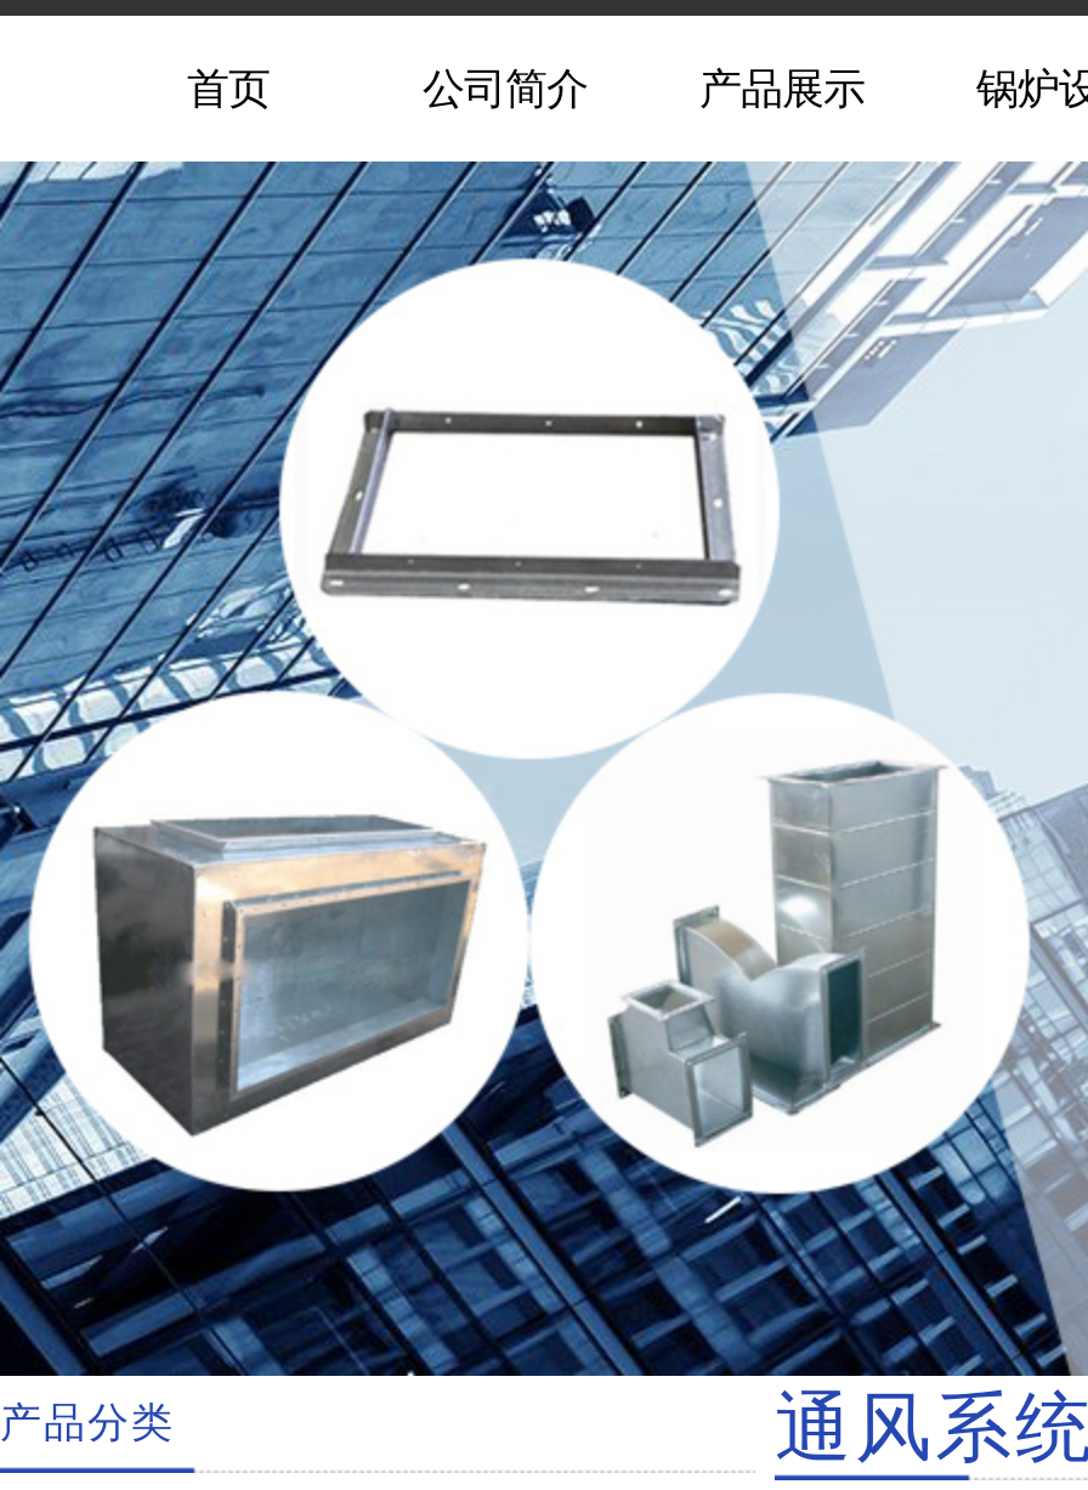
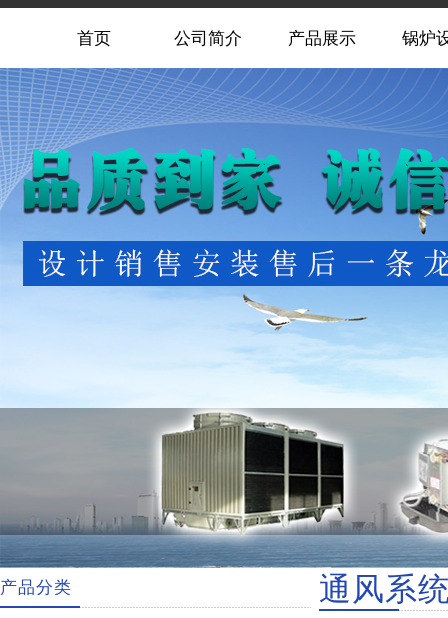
[7,159,1081,1378] [image] -> [3,67,445,568] [image]

